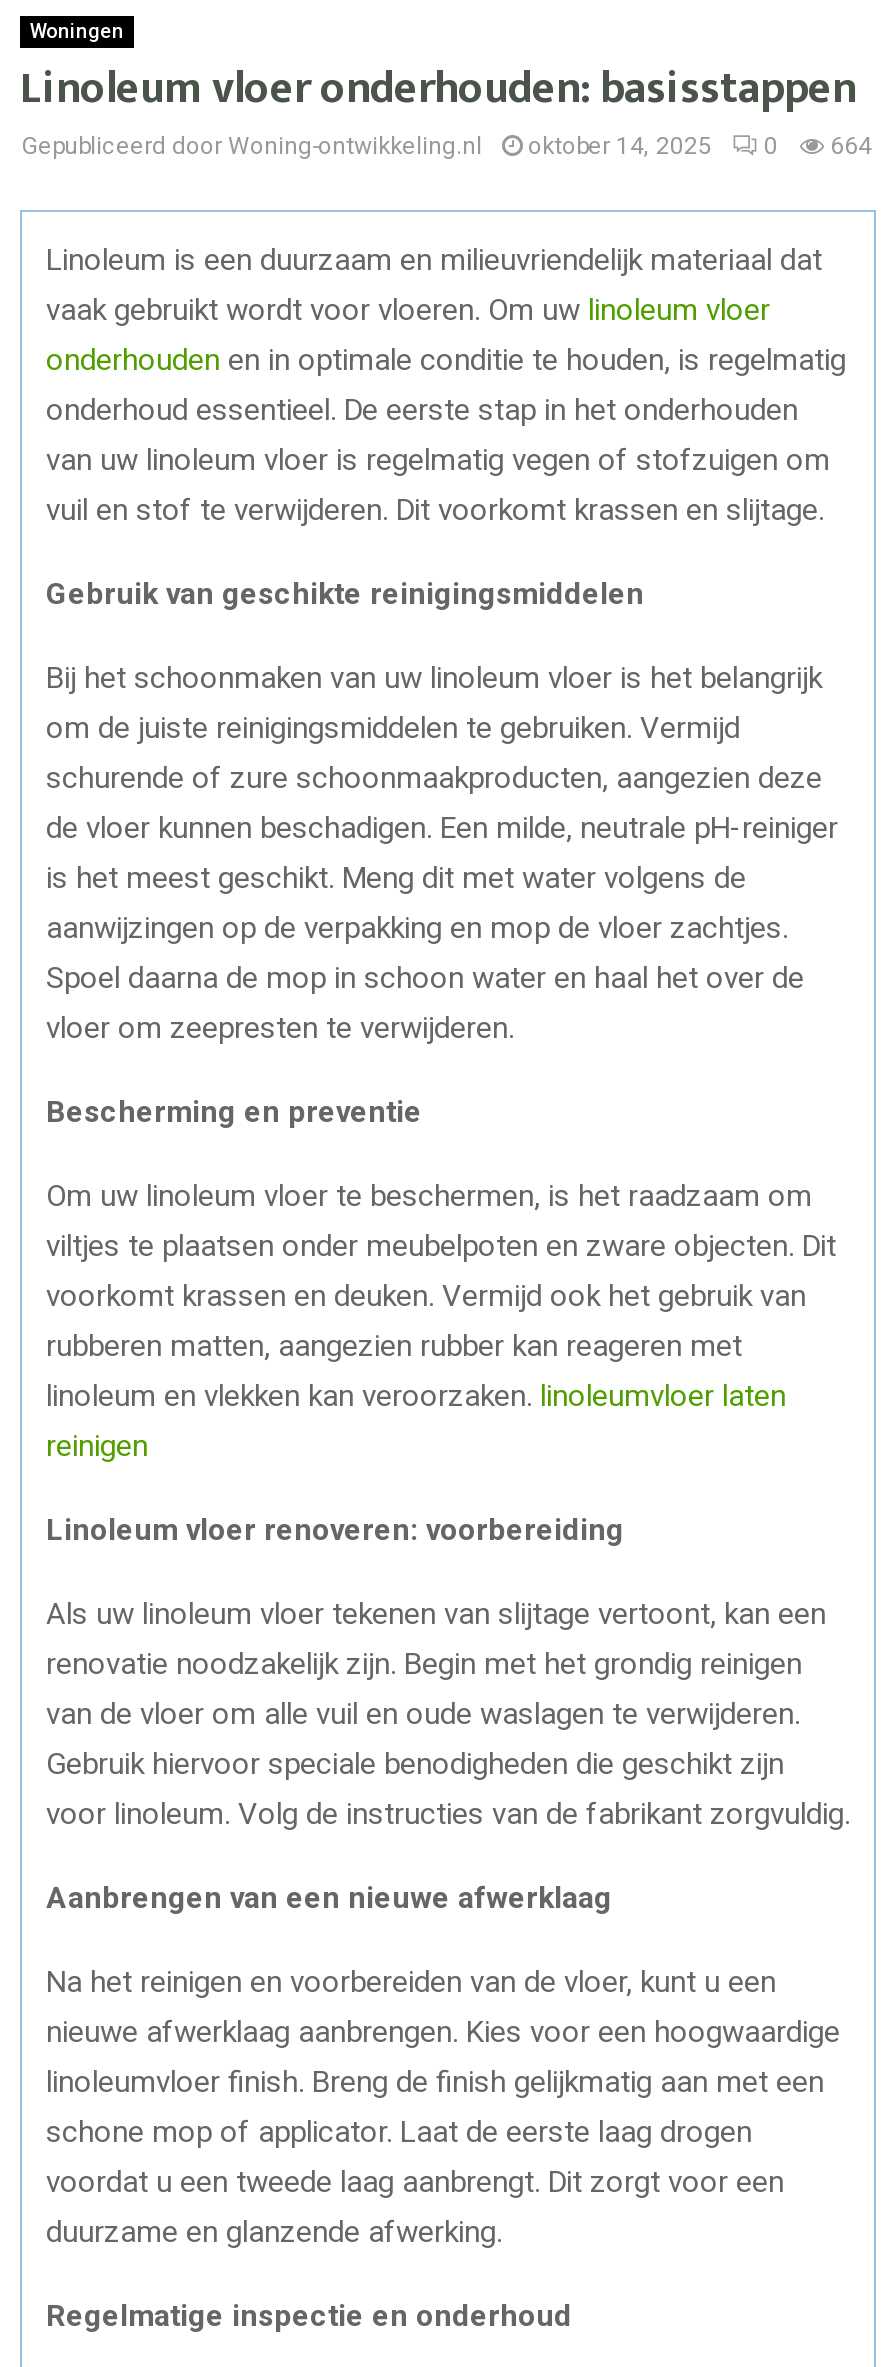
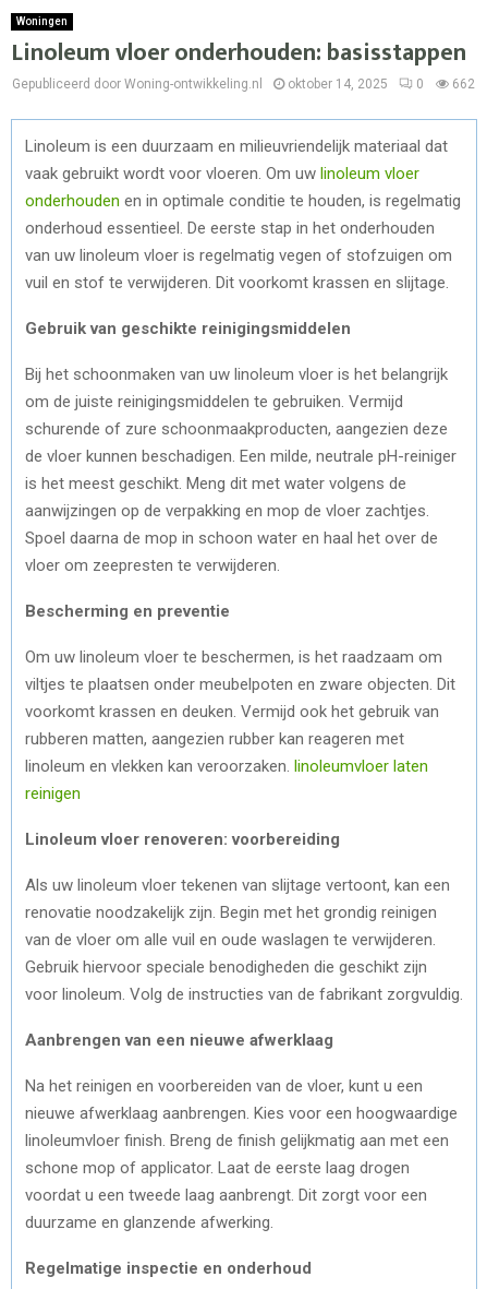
[22,132,872,160] Gepubliceerd door Woning-ontwikkeling.nl oktober 14, 2025 0 664 -> [12,76,475,92] Gepubliceerd door Woning-ontwikkeling.nl oktober 14, 2025 0 662

